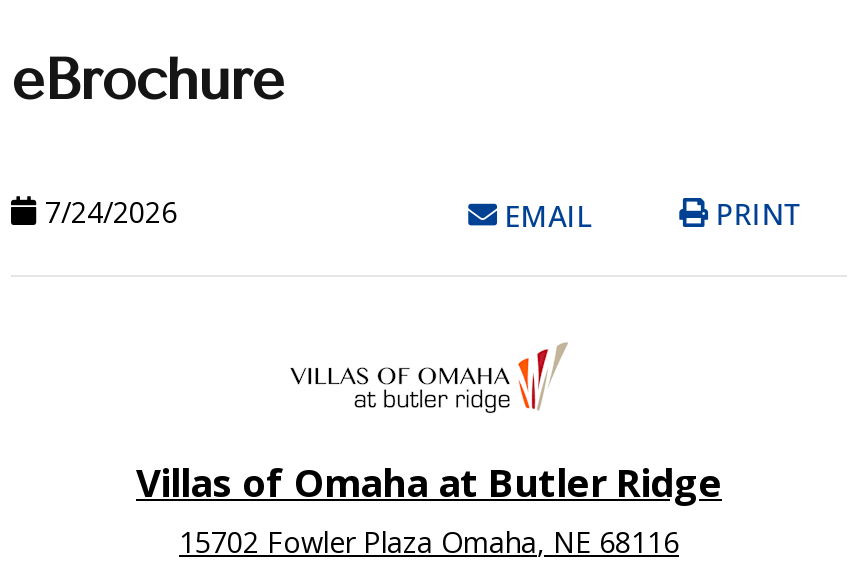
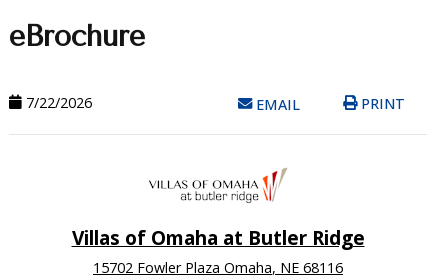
[45,193,177,231] 7/24/2026 -> [26,93,92,112] 7/22/2026

